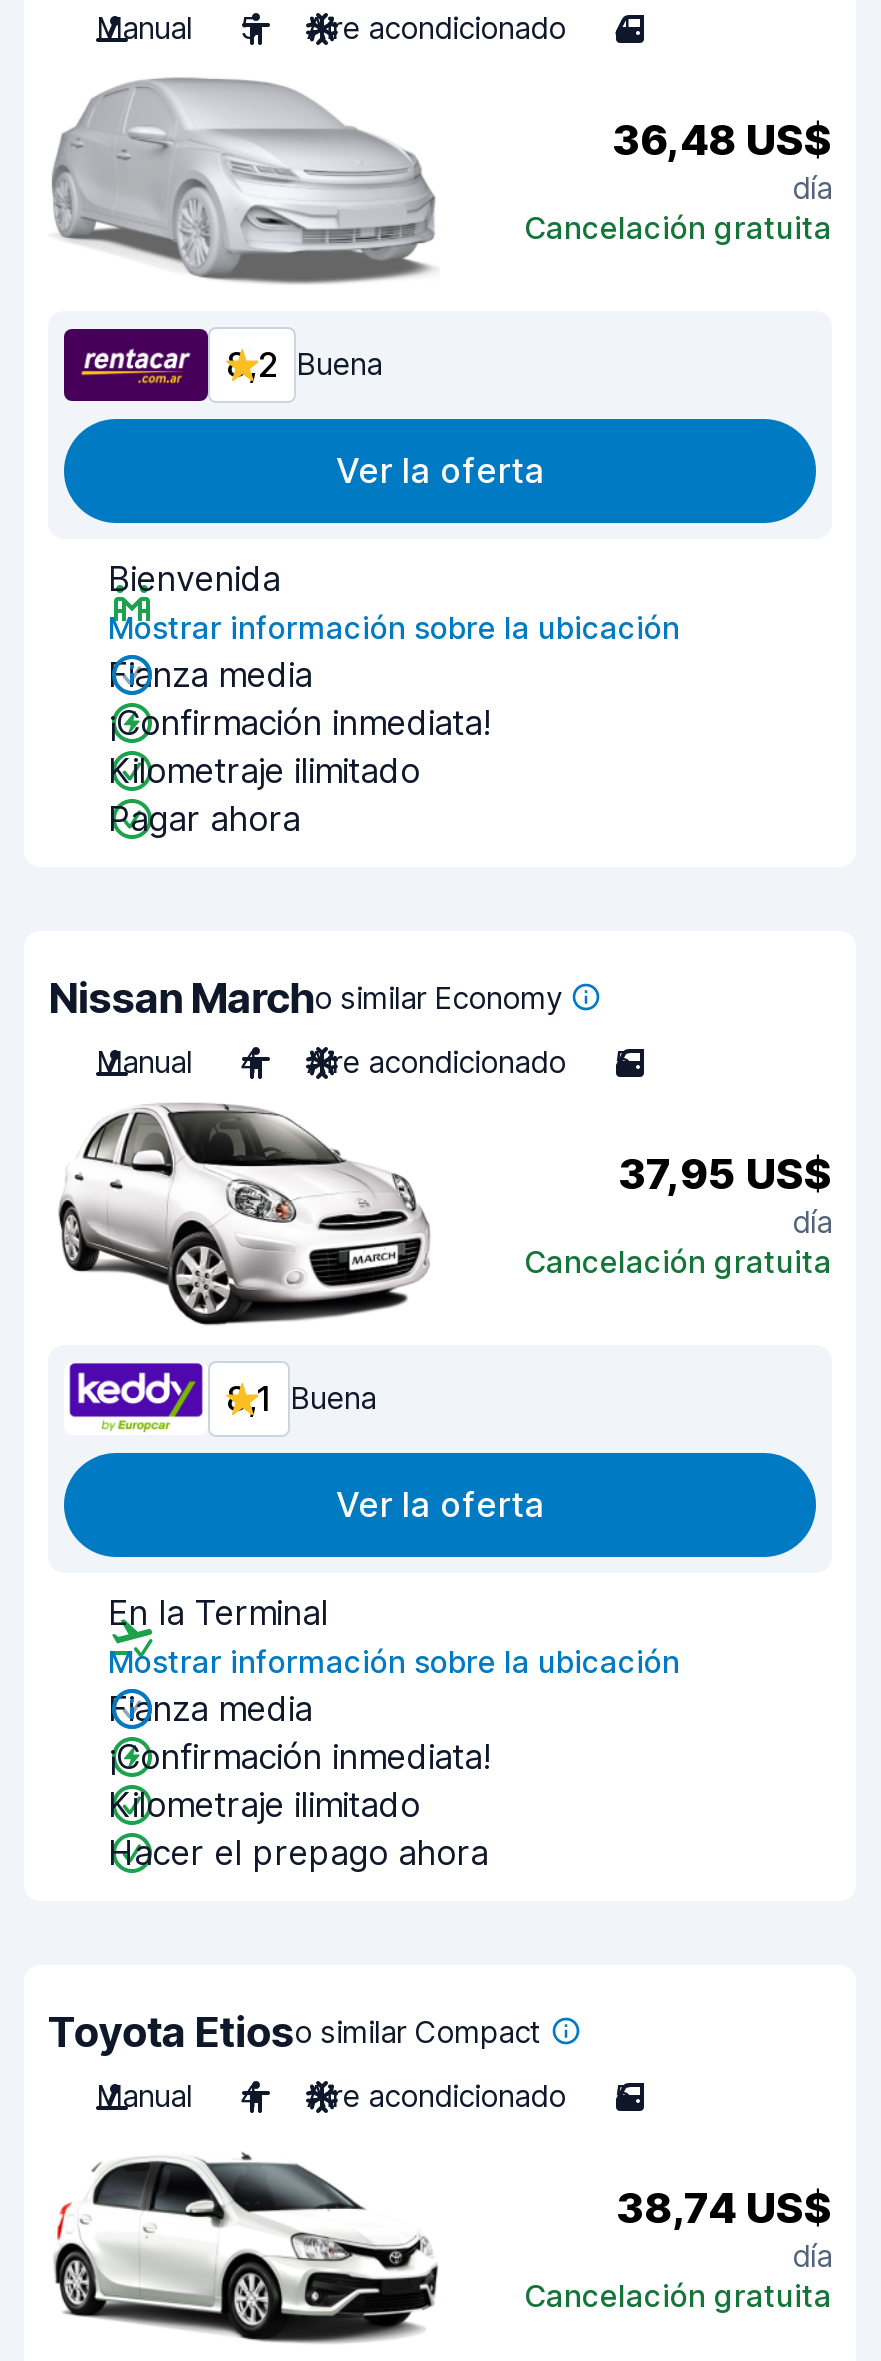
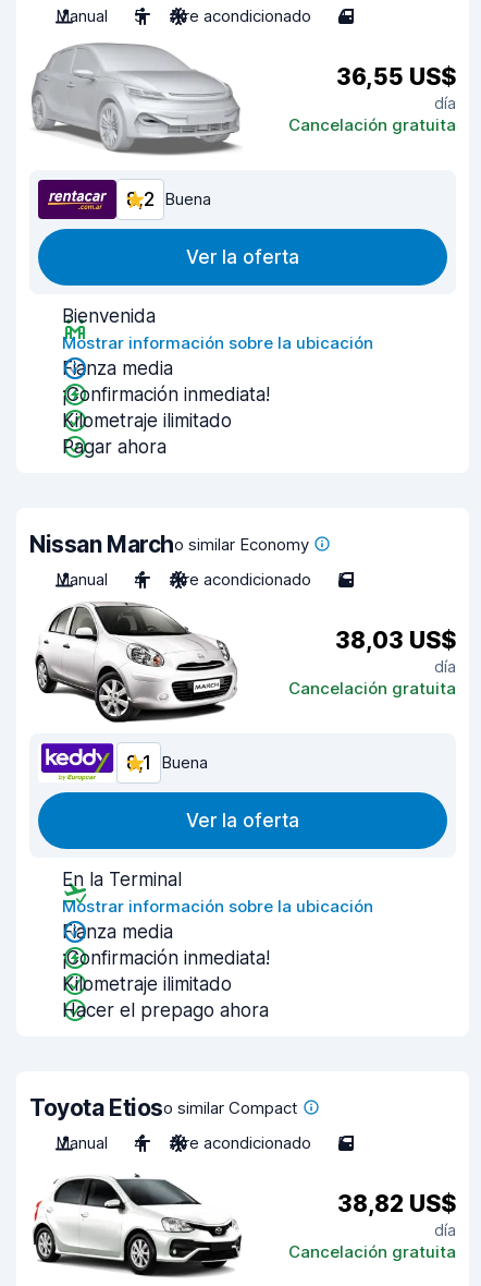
[612,114,832,164] 36,48 US$ -> [336,63,456,90] 36,55 US$
[618,1148,832,1198] 37,95 US$ -> [335,626,456,653] 38,03 US$
[616,2182,832,2232] 38,74 US$ -> [337,1190,456,1217] 38,82 US$

